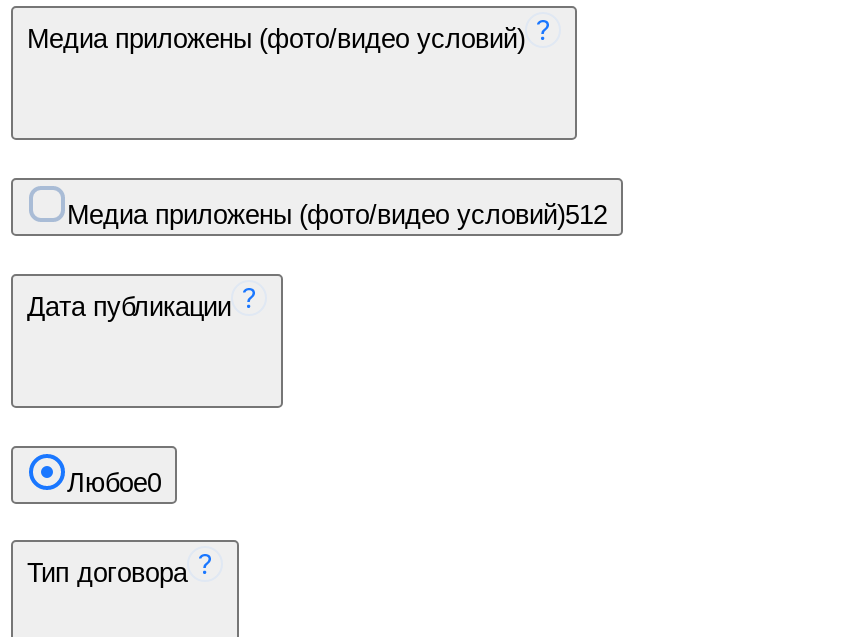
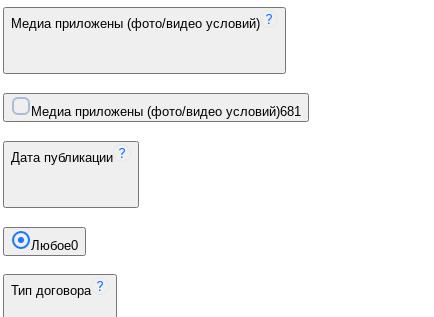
[67,200,607,230] Медиа приложены (фото/видео условий)512 -> [31,104,301,119] Медиа приложены (фото/видео условий)681

